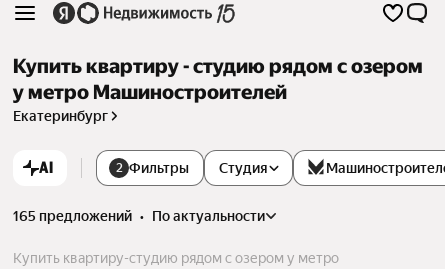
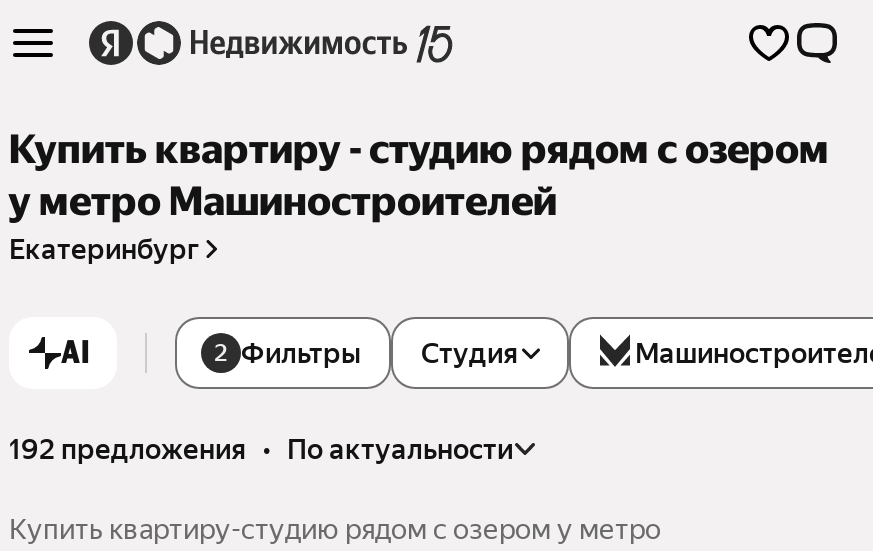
[13,208,265,224] 165 предложений • по актуальности -> [9,433,513,465] 192 предложения • по актуальности

